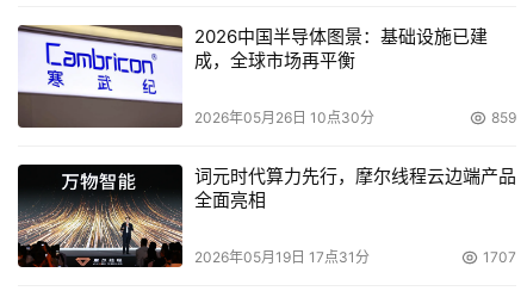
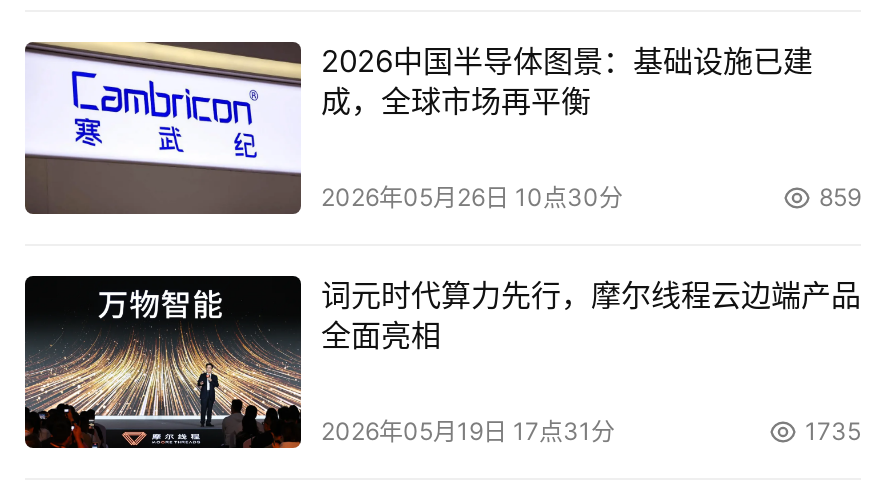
[483,248,516,266] 1707 -> [805,416,861,446] 1735

